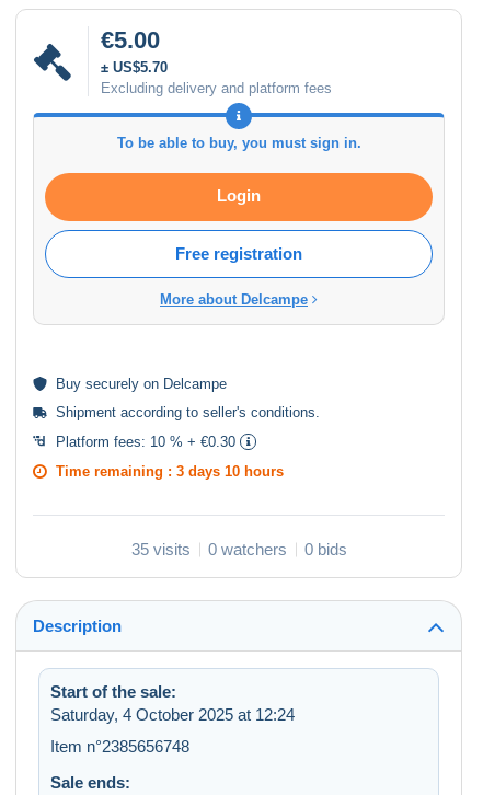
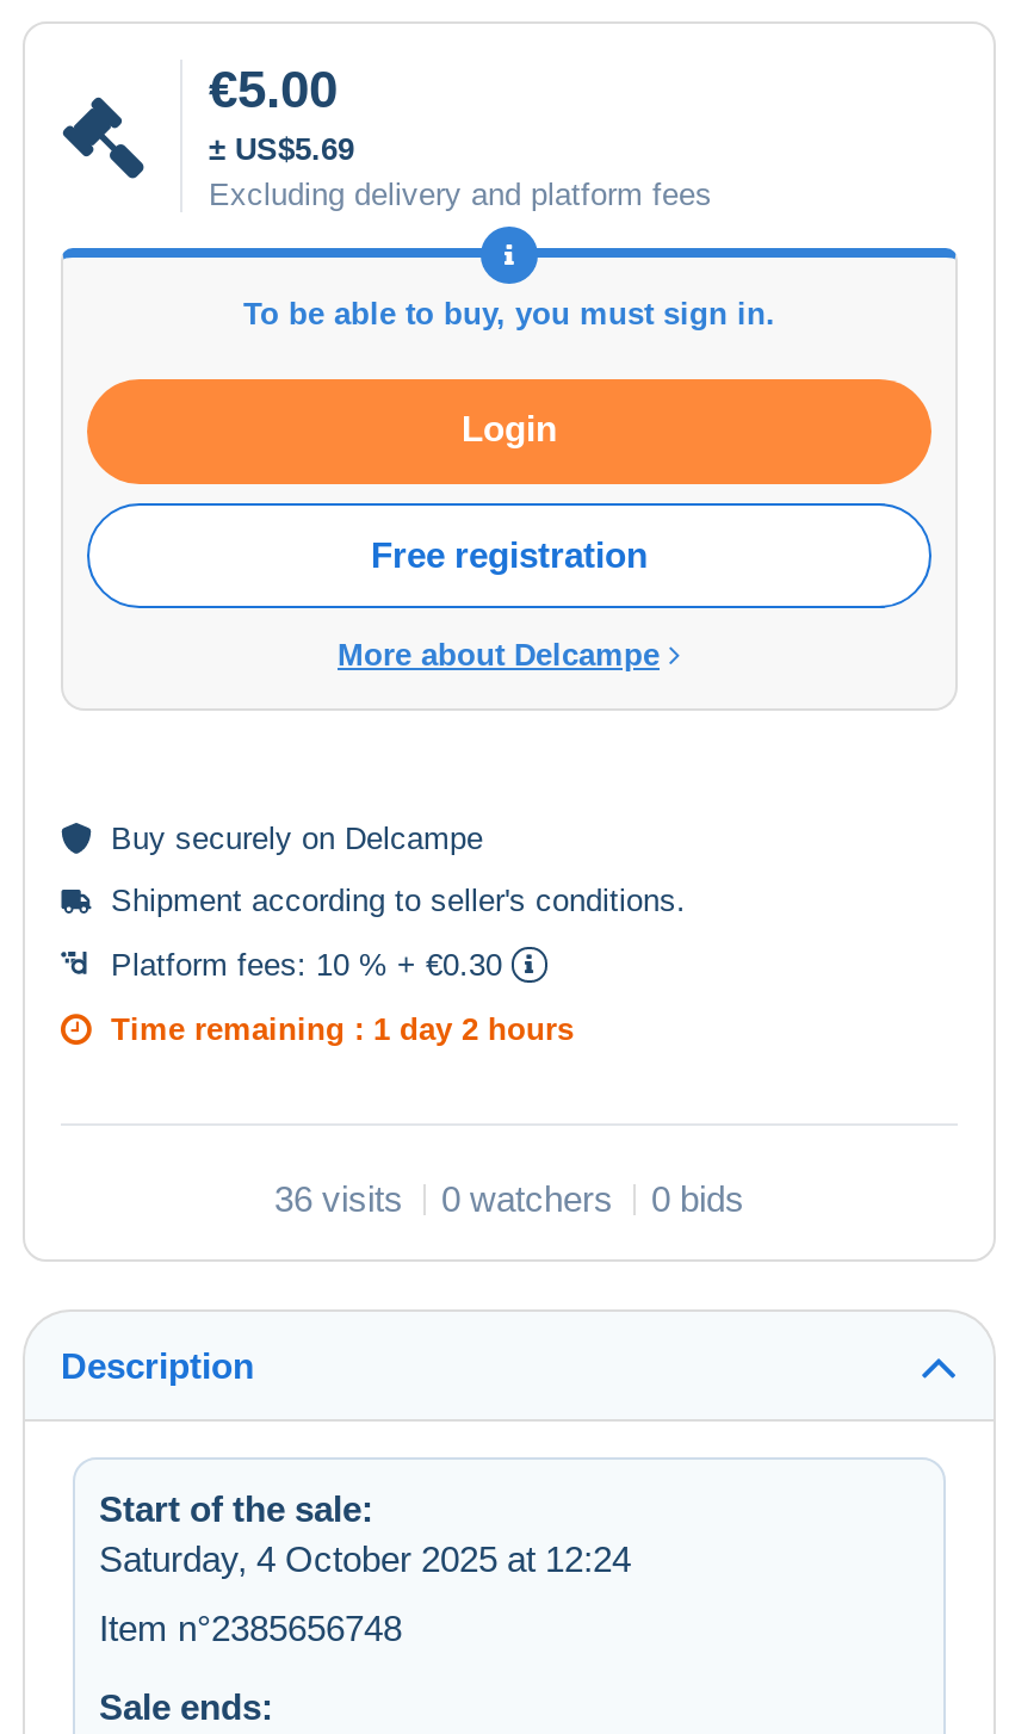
[101,60,168,76] ± US$5.70 -> [209,132,354,168] ± US$5.69
[56,464,284,480] Time remaining : 3 days 10 hours -> [111,1012,574,1048] Time remaining : 1 day 2 hours
[131,540,347,559] 35 visits 0 watchers 0 bids -> [274,1179,744,1220] 36 visits 0 watchers 0 bids

